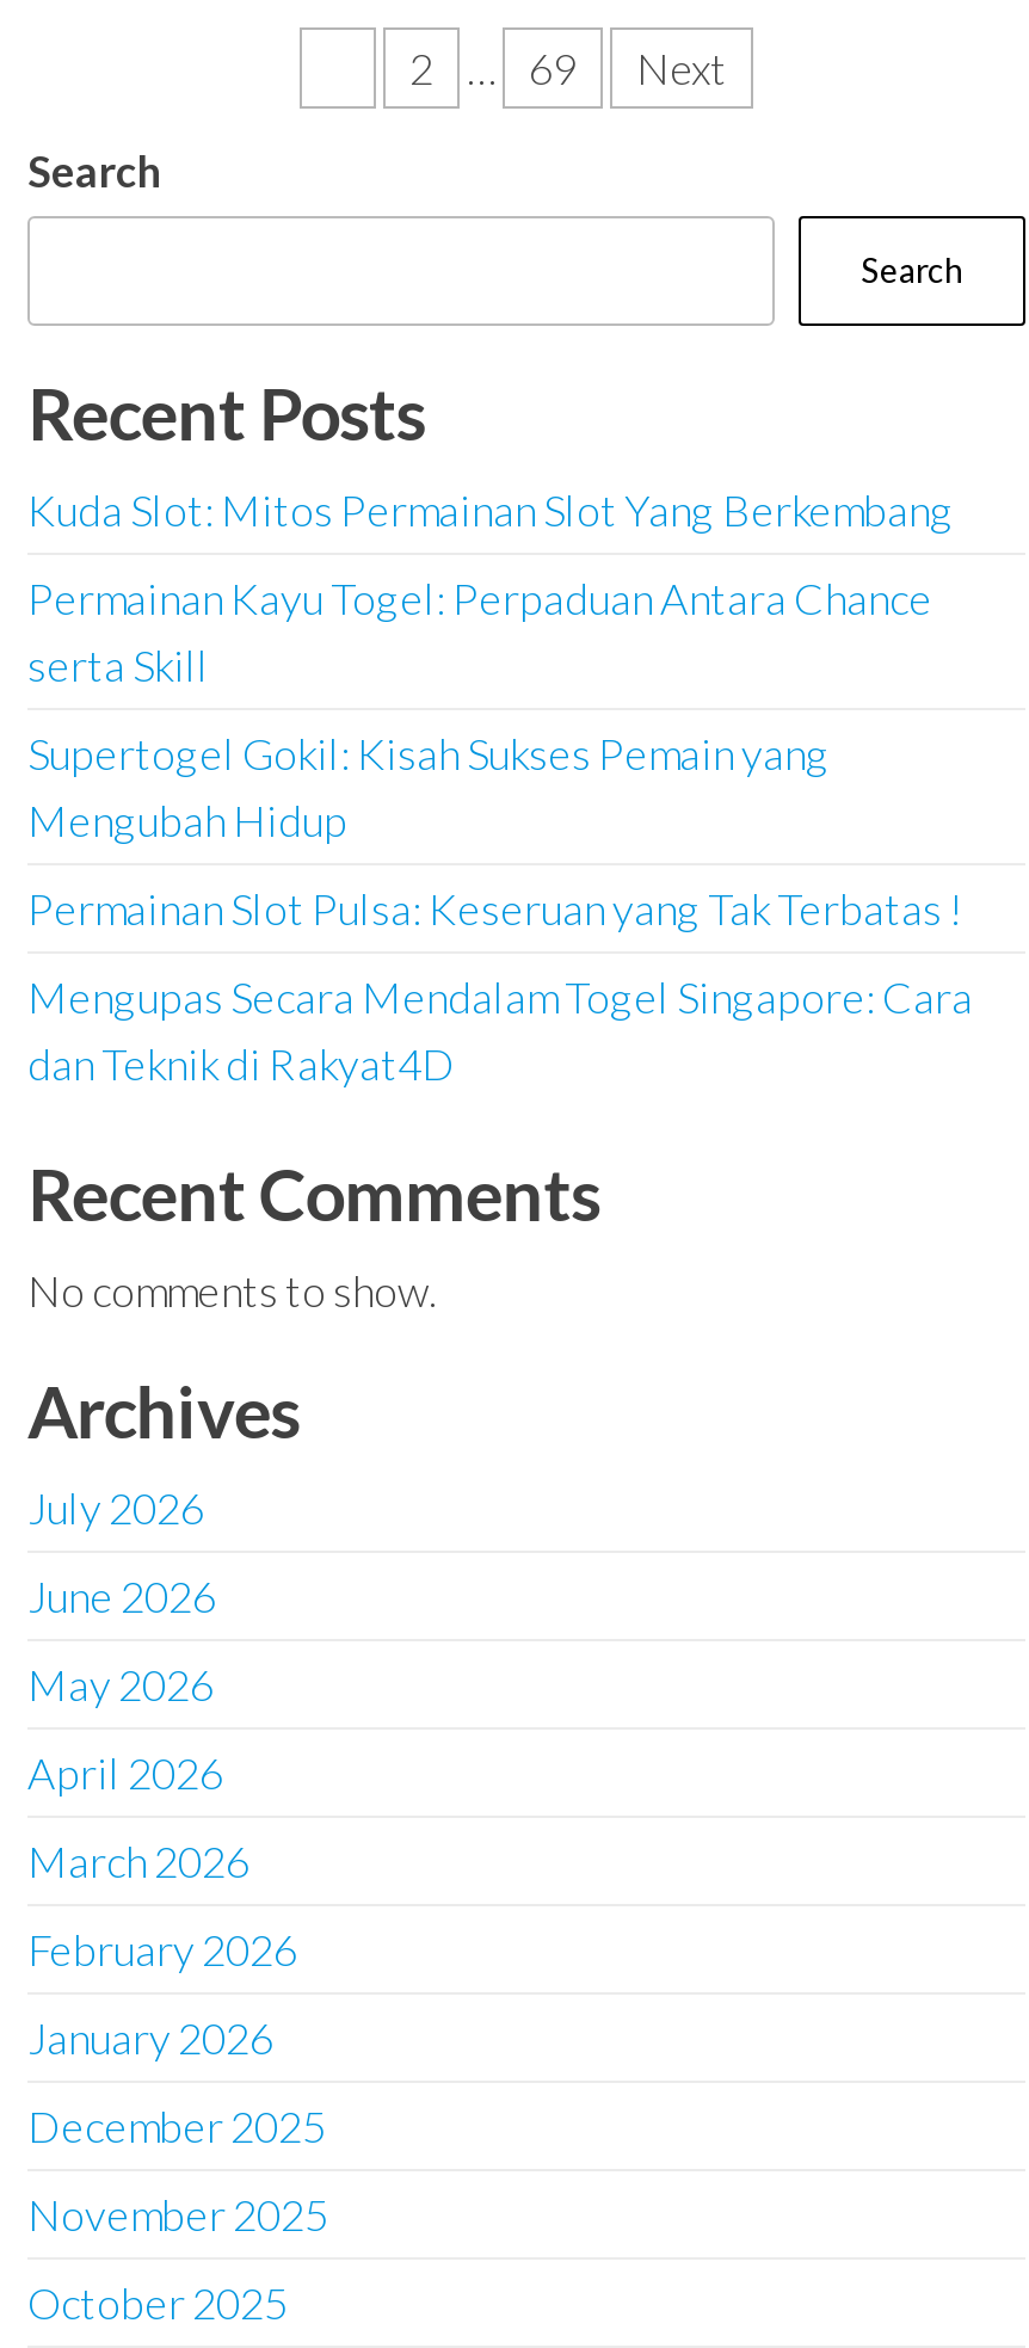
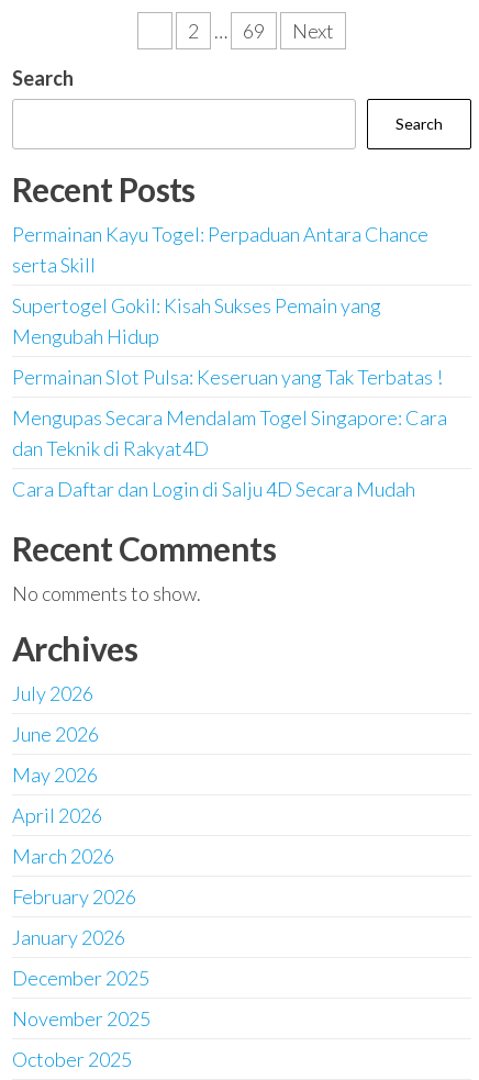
[27,483,954,536] Kuda Slot: Mitos Permainan Slot Yang Berkembang -> none
moved [27,572,973,1090] -> [12,222,447,460]: Permainan Kayu Togel: Perpaduan Antara Chance | serta Skill | Supertogel Gokil: Kisah Sukses Pemain yang | Mengubah Hidup | Permainan Slot Pulsa: Keseruan yang Tak Terbatas ! | Mengupas Secara Mendalam Togel Singapore: Cara | dan Teknik di Rakyat4D
none -> [12,477,415,501] Cara Daftar dan Login di Salju 4D Secara Mudah

